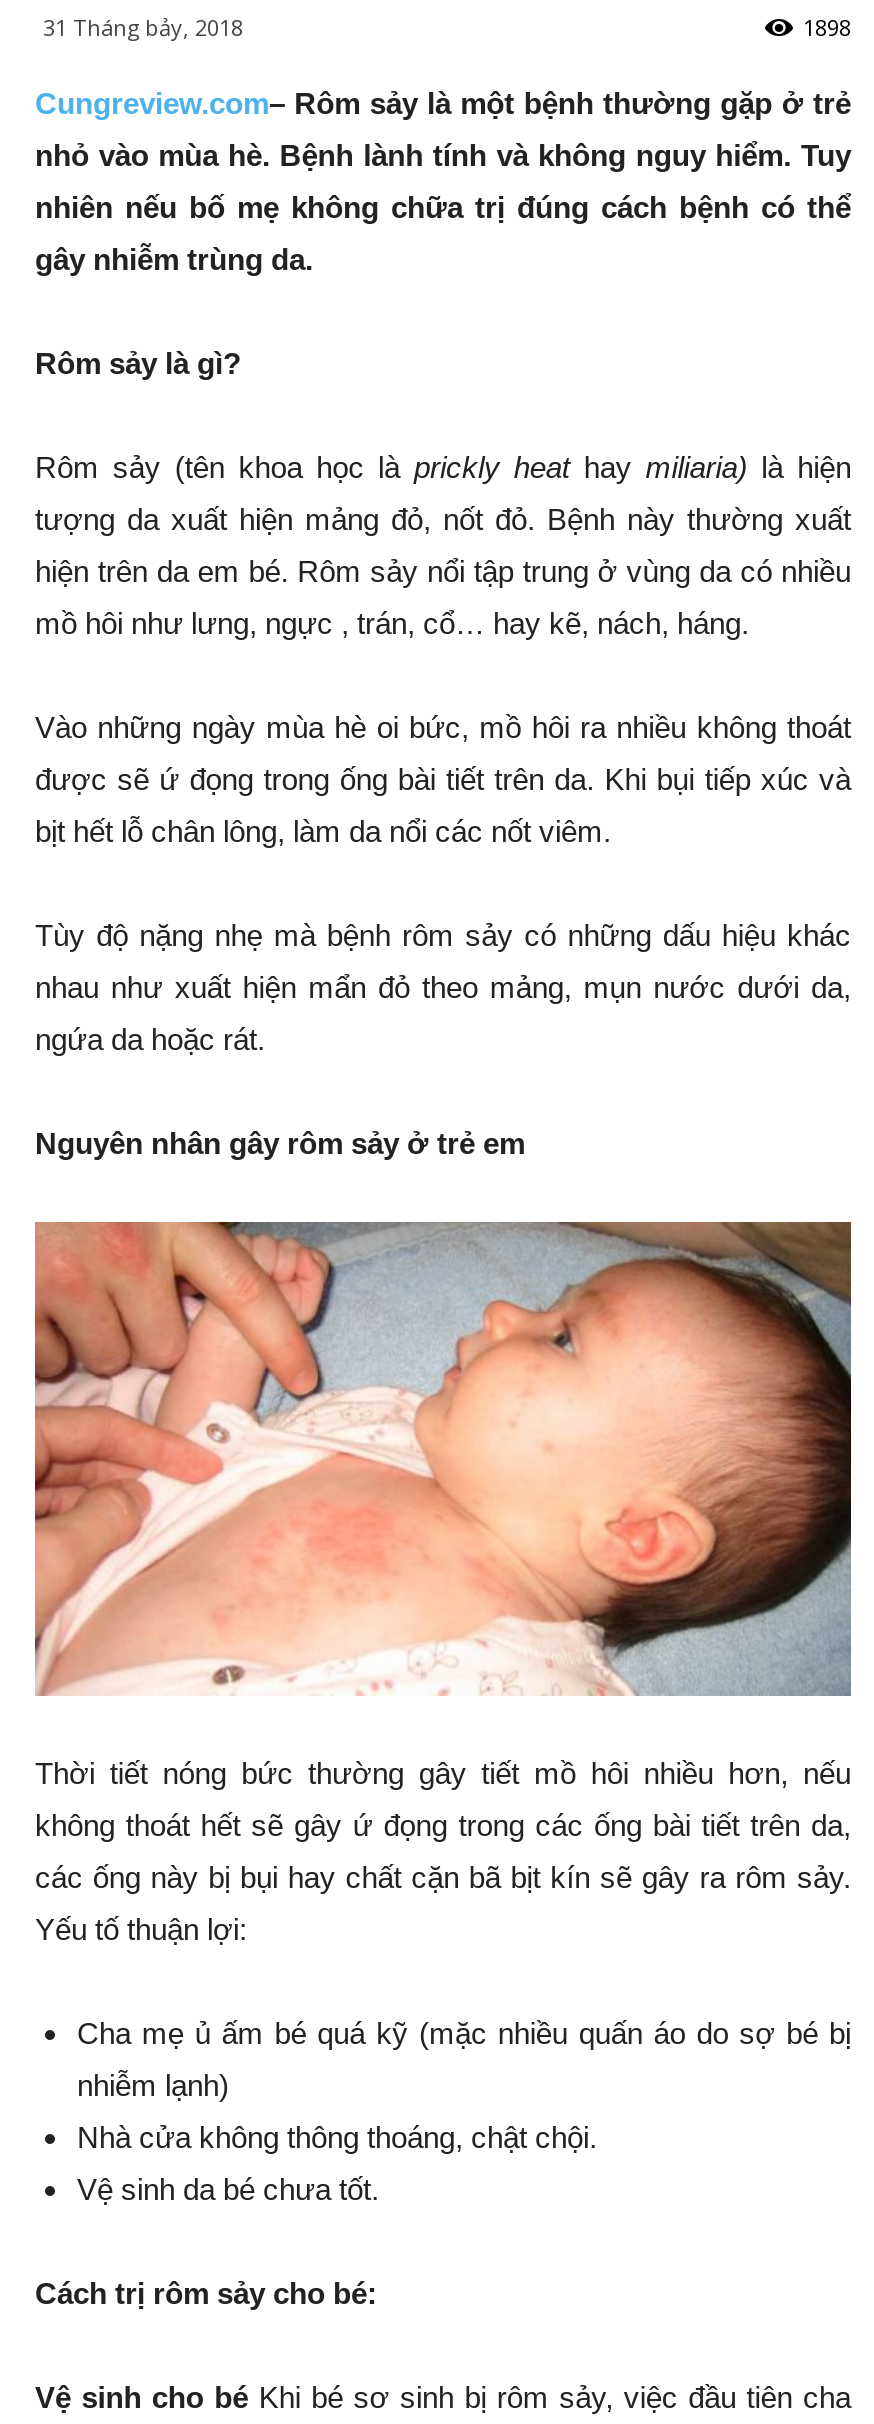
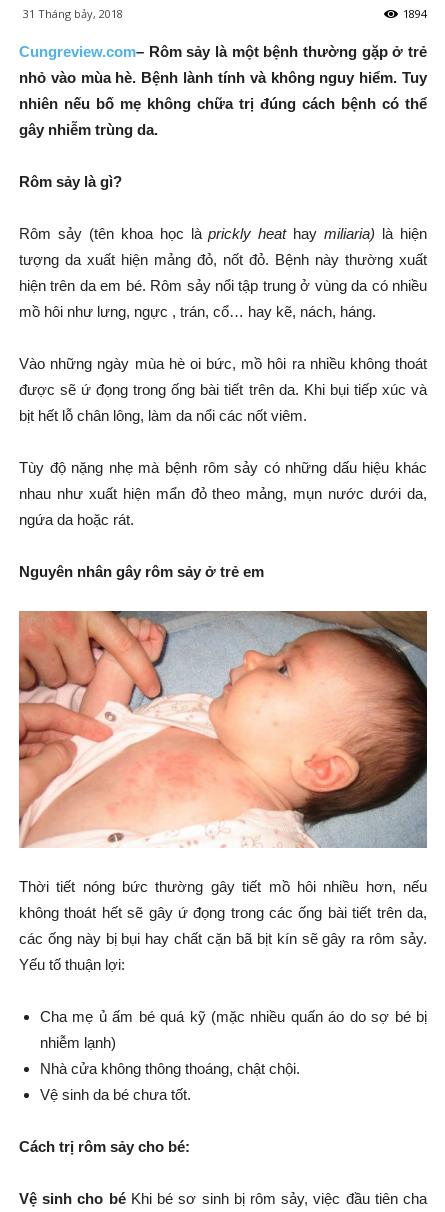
[803,12,851,42] 1898 -> [403,6,427,21] 1894

